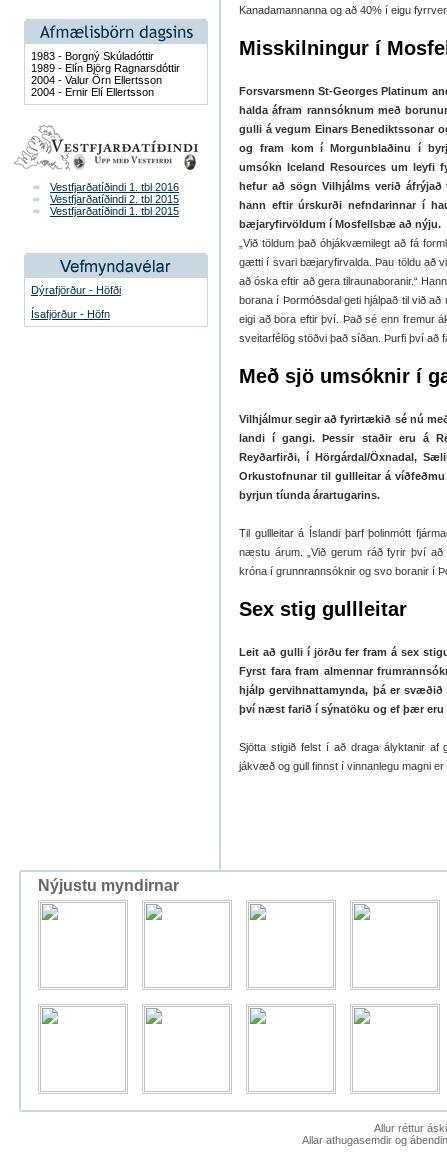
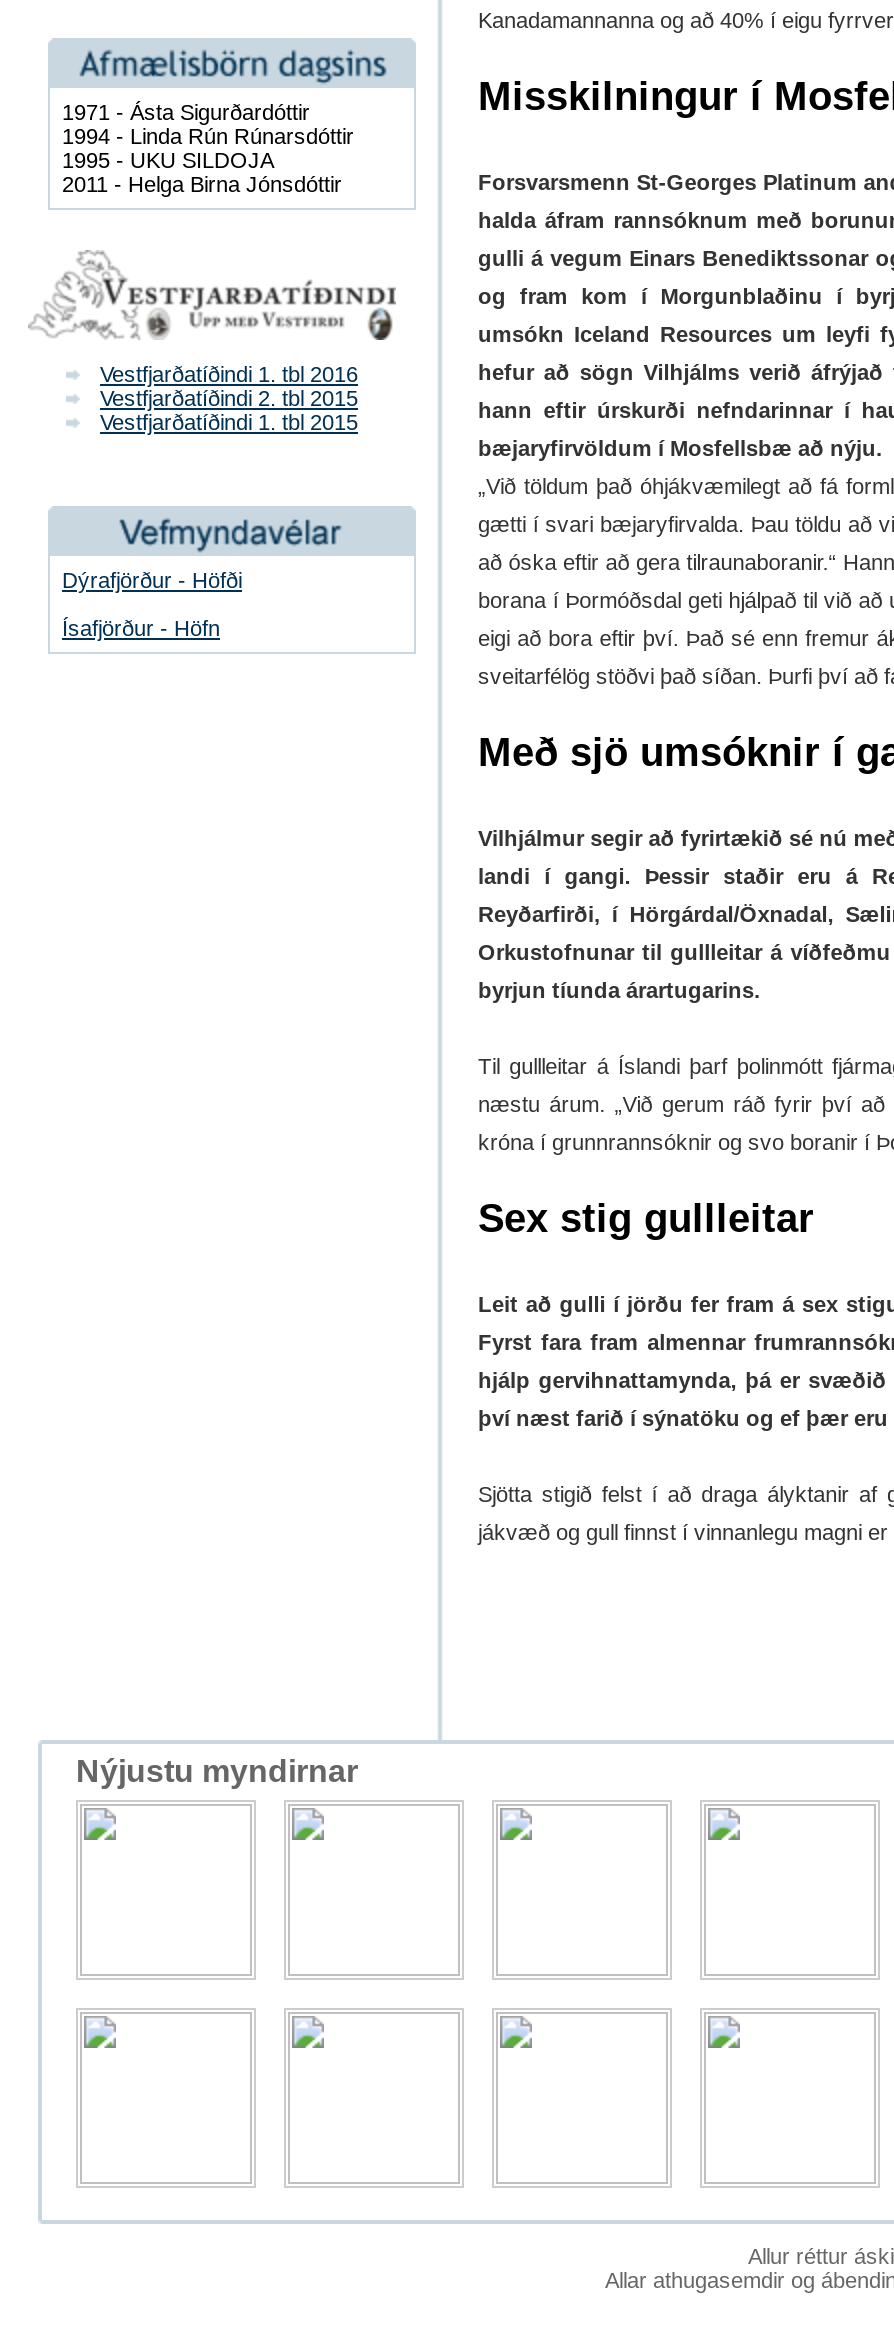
[31,50,180,98] 1983 - Borgný Skúladóttir | 1989 - Elín Björg Ragnarsdóttir | 2004 - Valur Örn Ellertsson | 2004 - Ernir Elí Ellertsson -> [62,100,354,196] 1971 - Ásta Sigurðardóttir | 1994 - Linda Rún Rúnarsdóttir | 1995 - UKU SILDOJA | 2011 - Helga Birna Jónsdóttir

